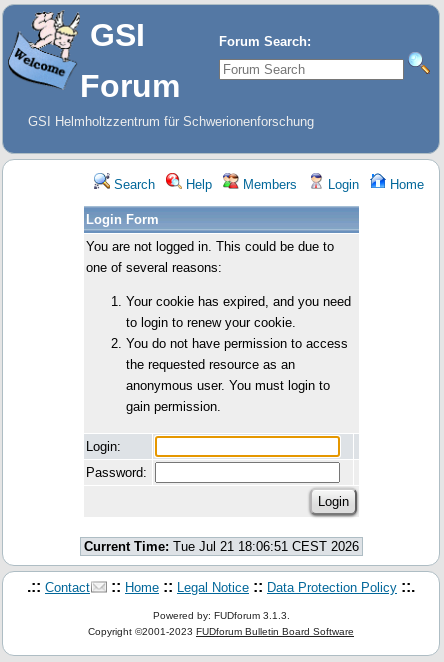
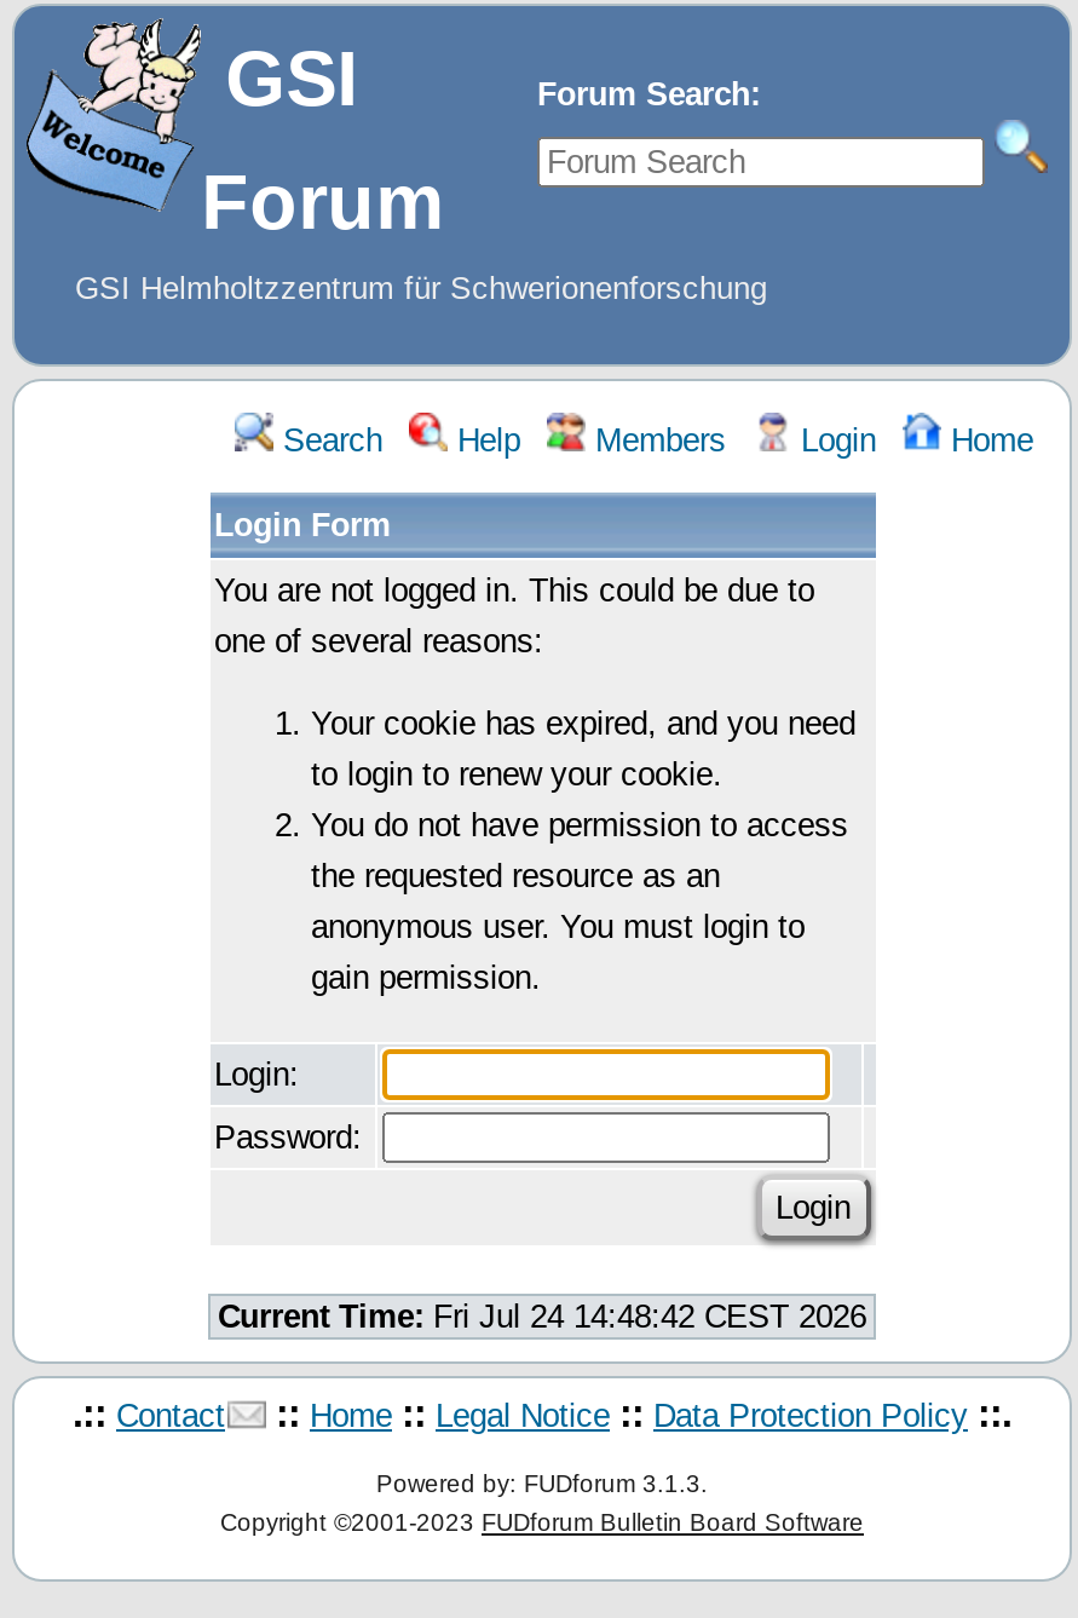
[83,539,358,554] Current Time: Tue Jul 21 18:06:51 CEST 2026 -> [218,1299,866,1335] Current Time: Fri Jul 24 14:48:42 CEST 2026

